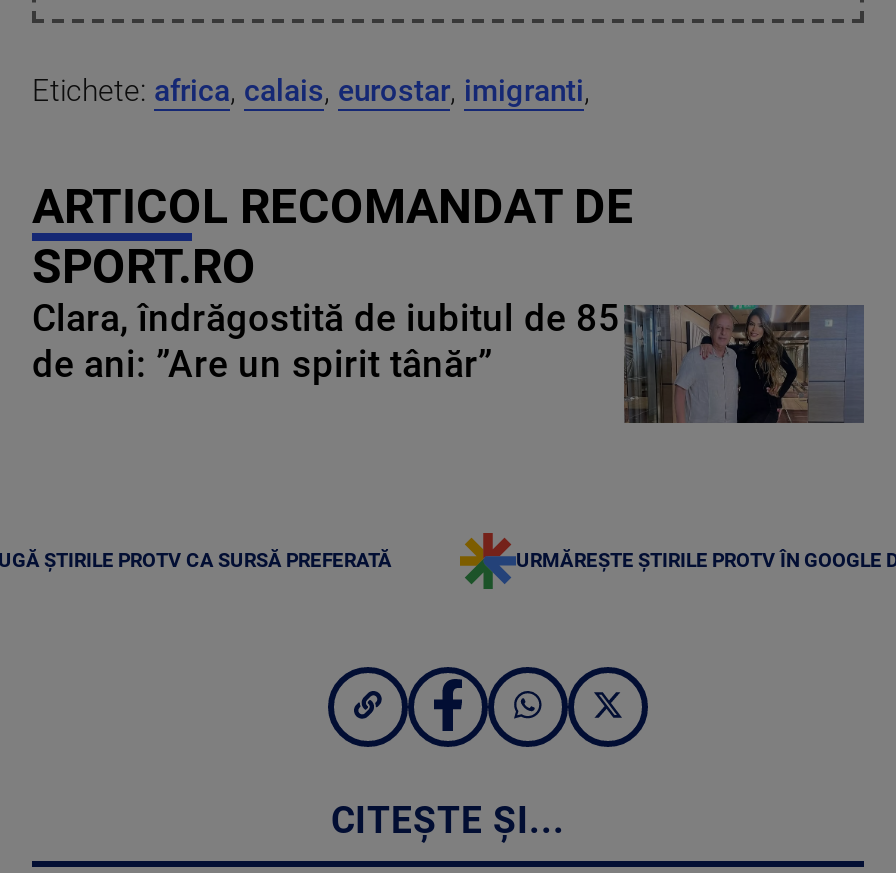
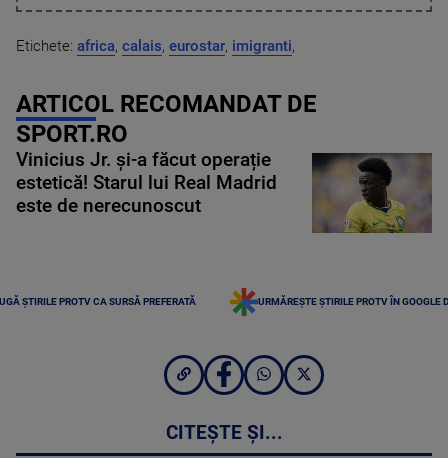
[32,298,864,425] [image] | Clara, îndrăgostită de iubitul de 85 | de ani: ”Are un spirit tânăr” -> [16,149,432,234] [image] | Vinicius Jr. și-a făcut operație | estetică! Starul lui Real Madrid | este de nerecunoscut

